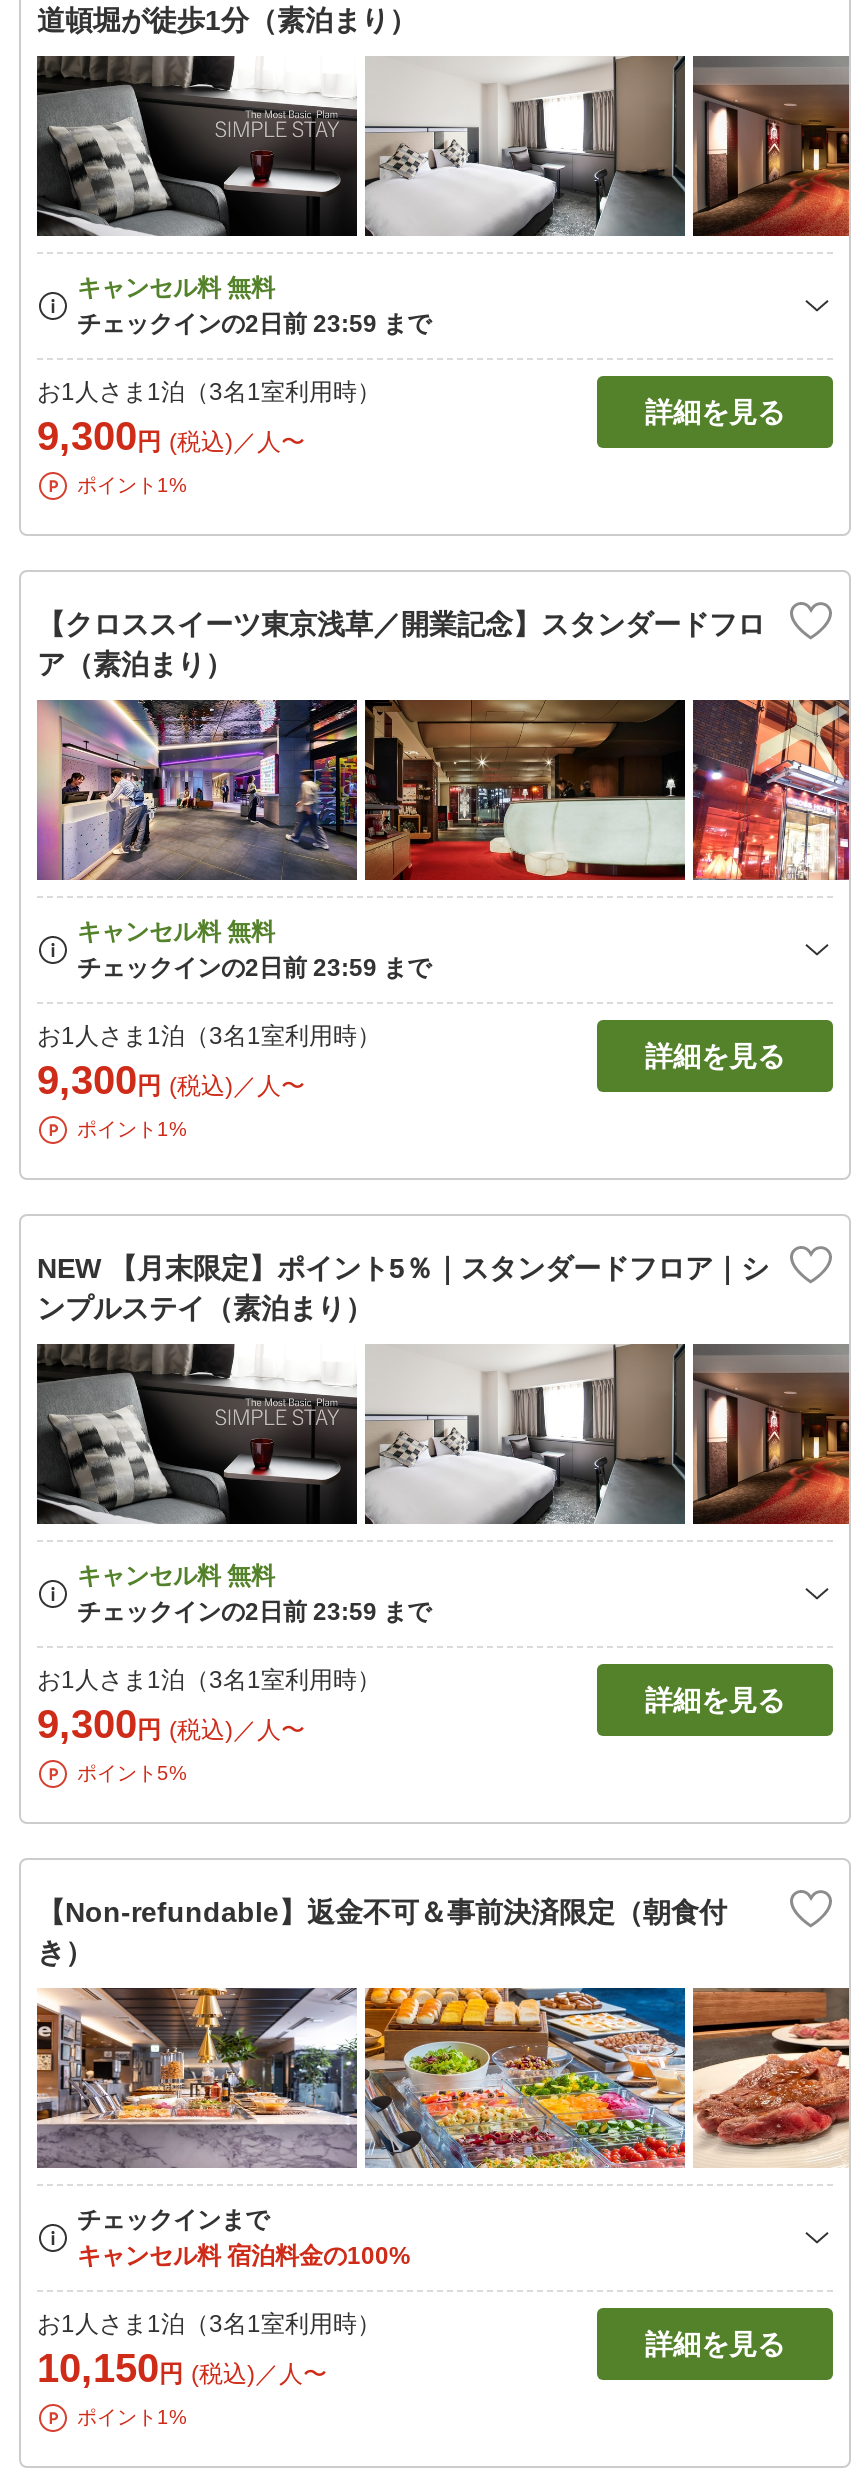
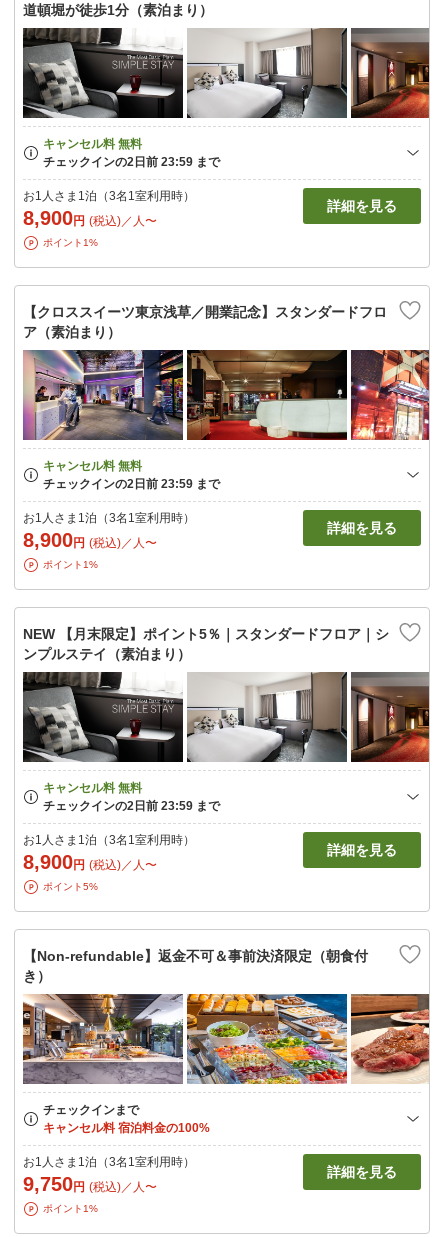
[37,414,305,458] 9,300円 (税込)／人〜 -> [23,207,157,229] 8,900円 (税込)／人〜
[37,1058,305,1102] 9,300円 (税込)／人〜 -> [23,529,157,551] 8,900円 (税込)／人〜
[37,1702,305,1746] 9,300円 (税込)／人〜 -> [23,851,157,873] 8,900円 (税込)／人〜
[37,2346,327,2390] 10,150円 (税込)／人〜 -> [23,1173,157,1195] 9,750円 (税込)／人〜

